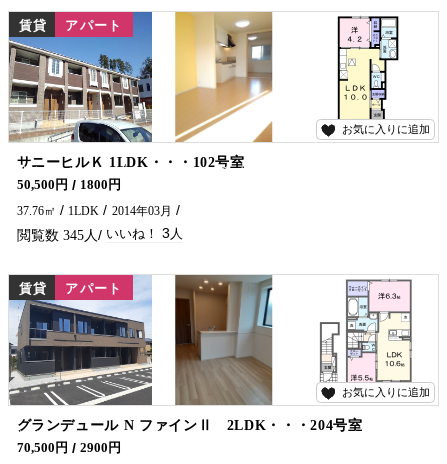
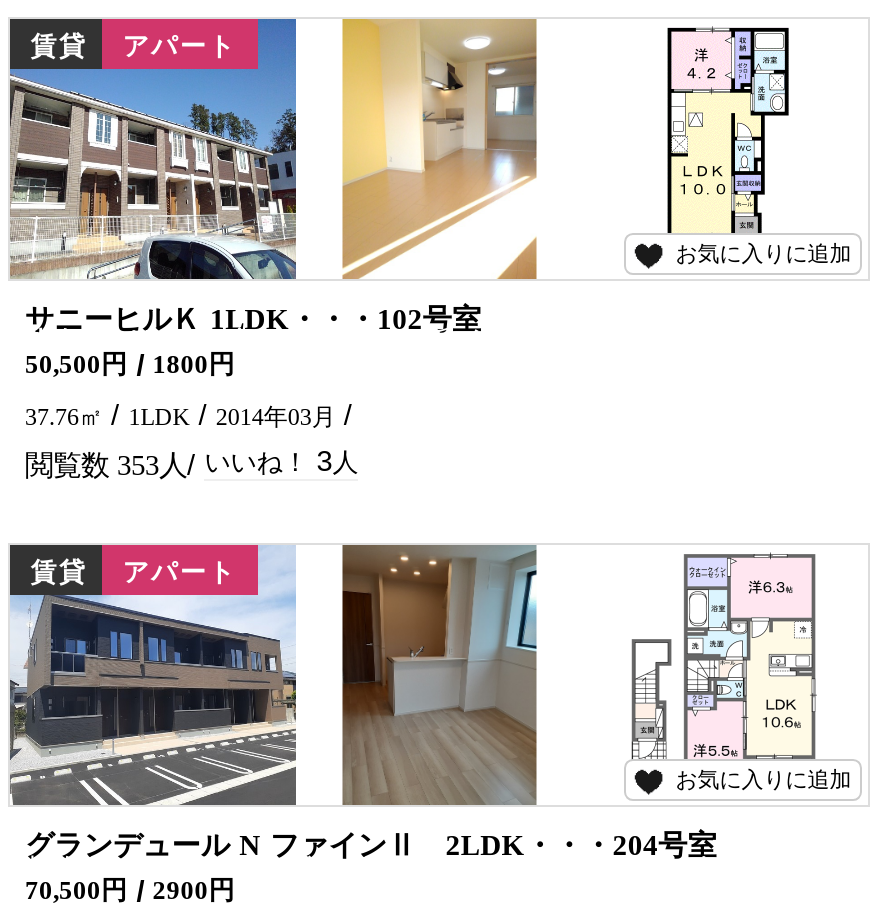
[62,227,83,243] 345 -> [117,449,159,481] 353

